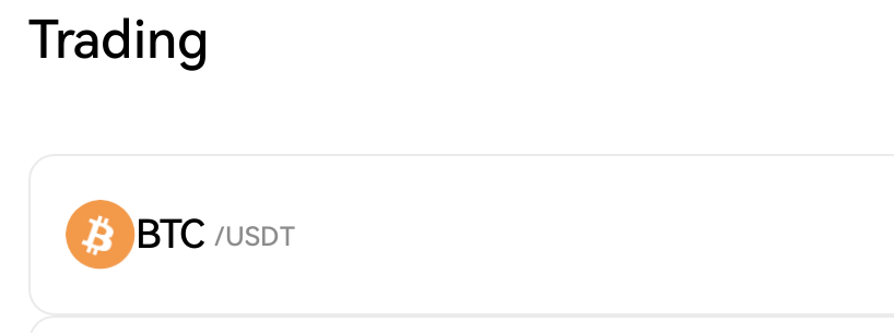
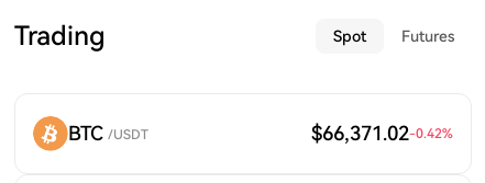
none -> [333,27,454,45] Spot | Futures
none -> [311,122,453,145] $66,371.02-0.42%

